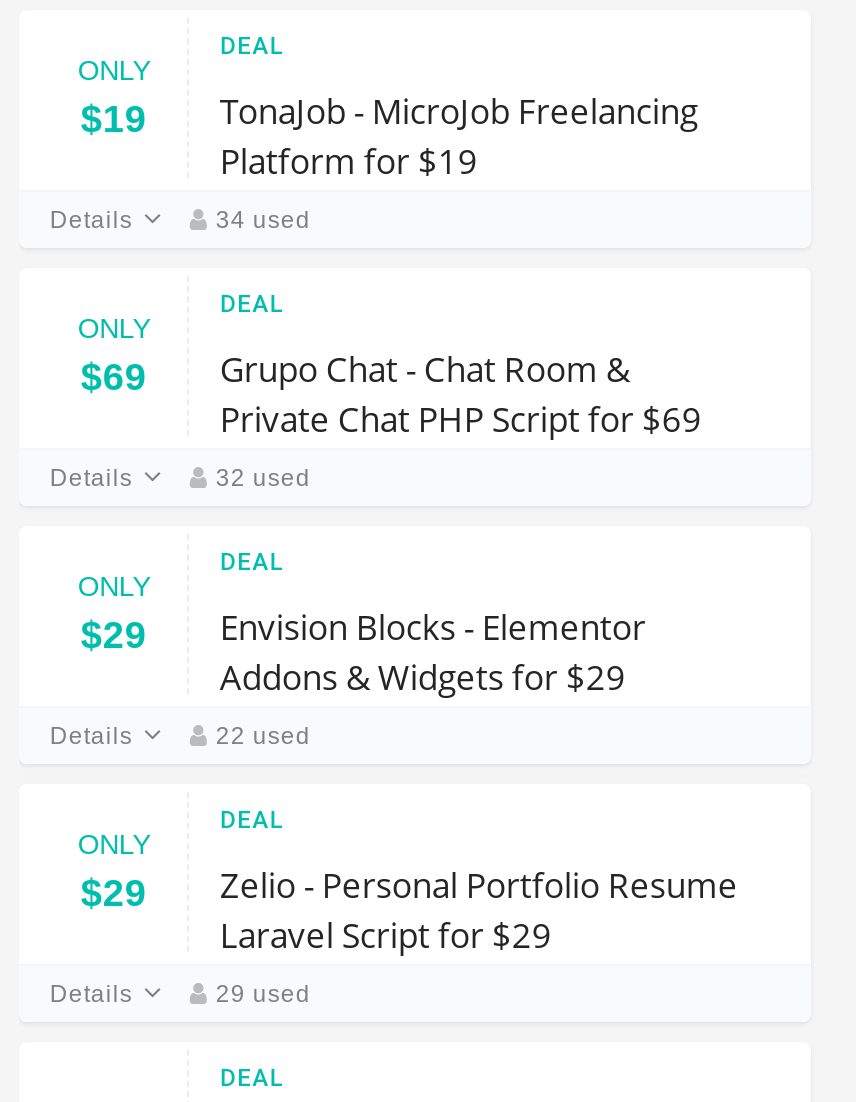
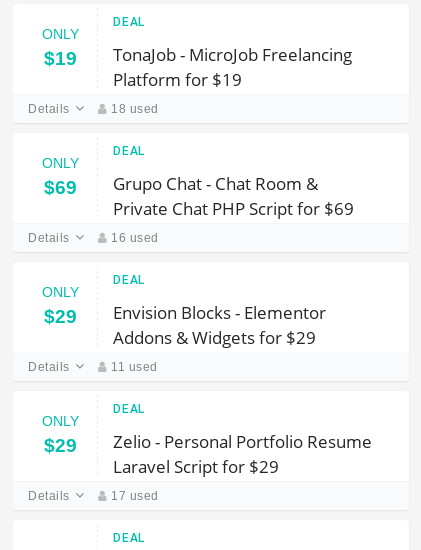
[209,206,311,234] 34 used -> [108,102,159,116] 18 used
[209,464,311,492] 32 used -> [108,231,159,245] 16 used
[209,722,311,750] 22 used -> [108,360,158,374] 11 used
[209,980,311,1008] 29 used -> [108,489,159,503] 17 used

